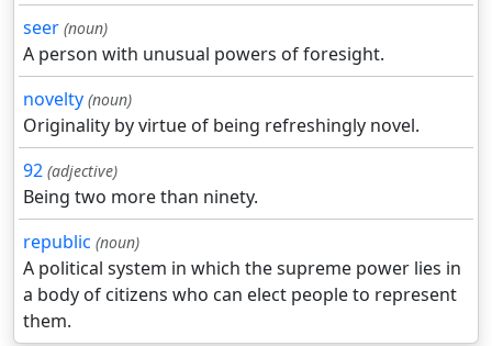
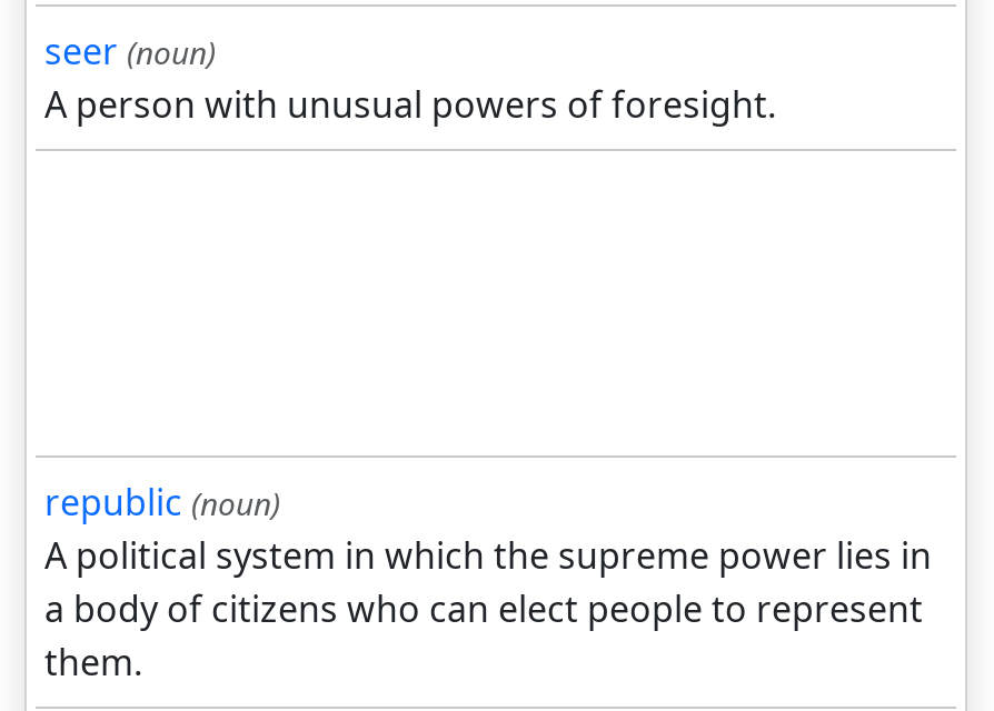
[23,87,420,209] novelty (noun) | Originality by virtue of being refreshingly novel. | 92 (adjective) | Being two more than ninety. -> none

